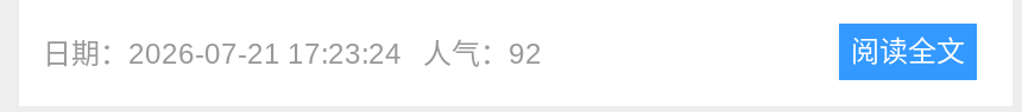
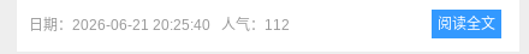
[43,39,542,72] 日期：2026-07-21 17:23:24 | 人气：92 -> [29,17,290,34] 日期：2026-06-21 20:25:40 | 人气：112

